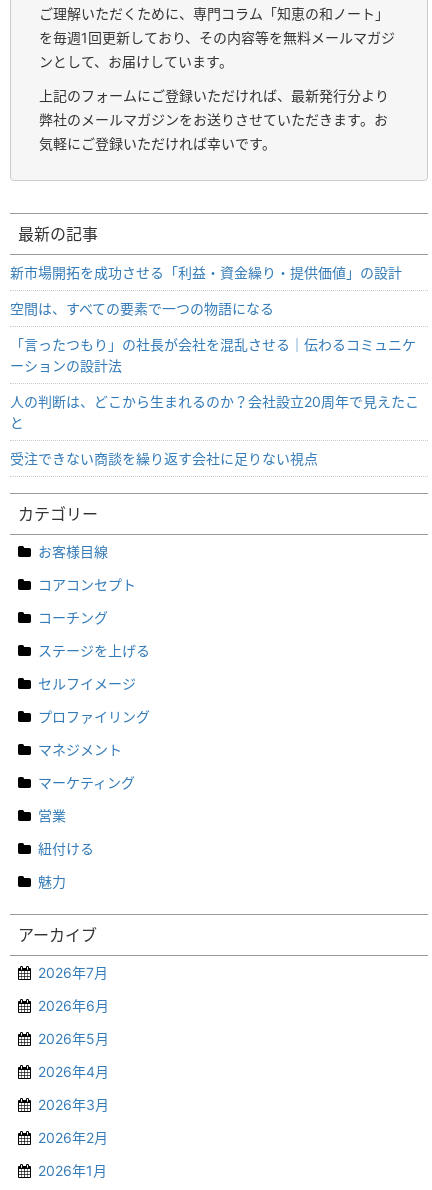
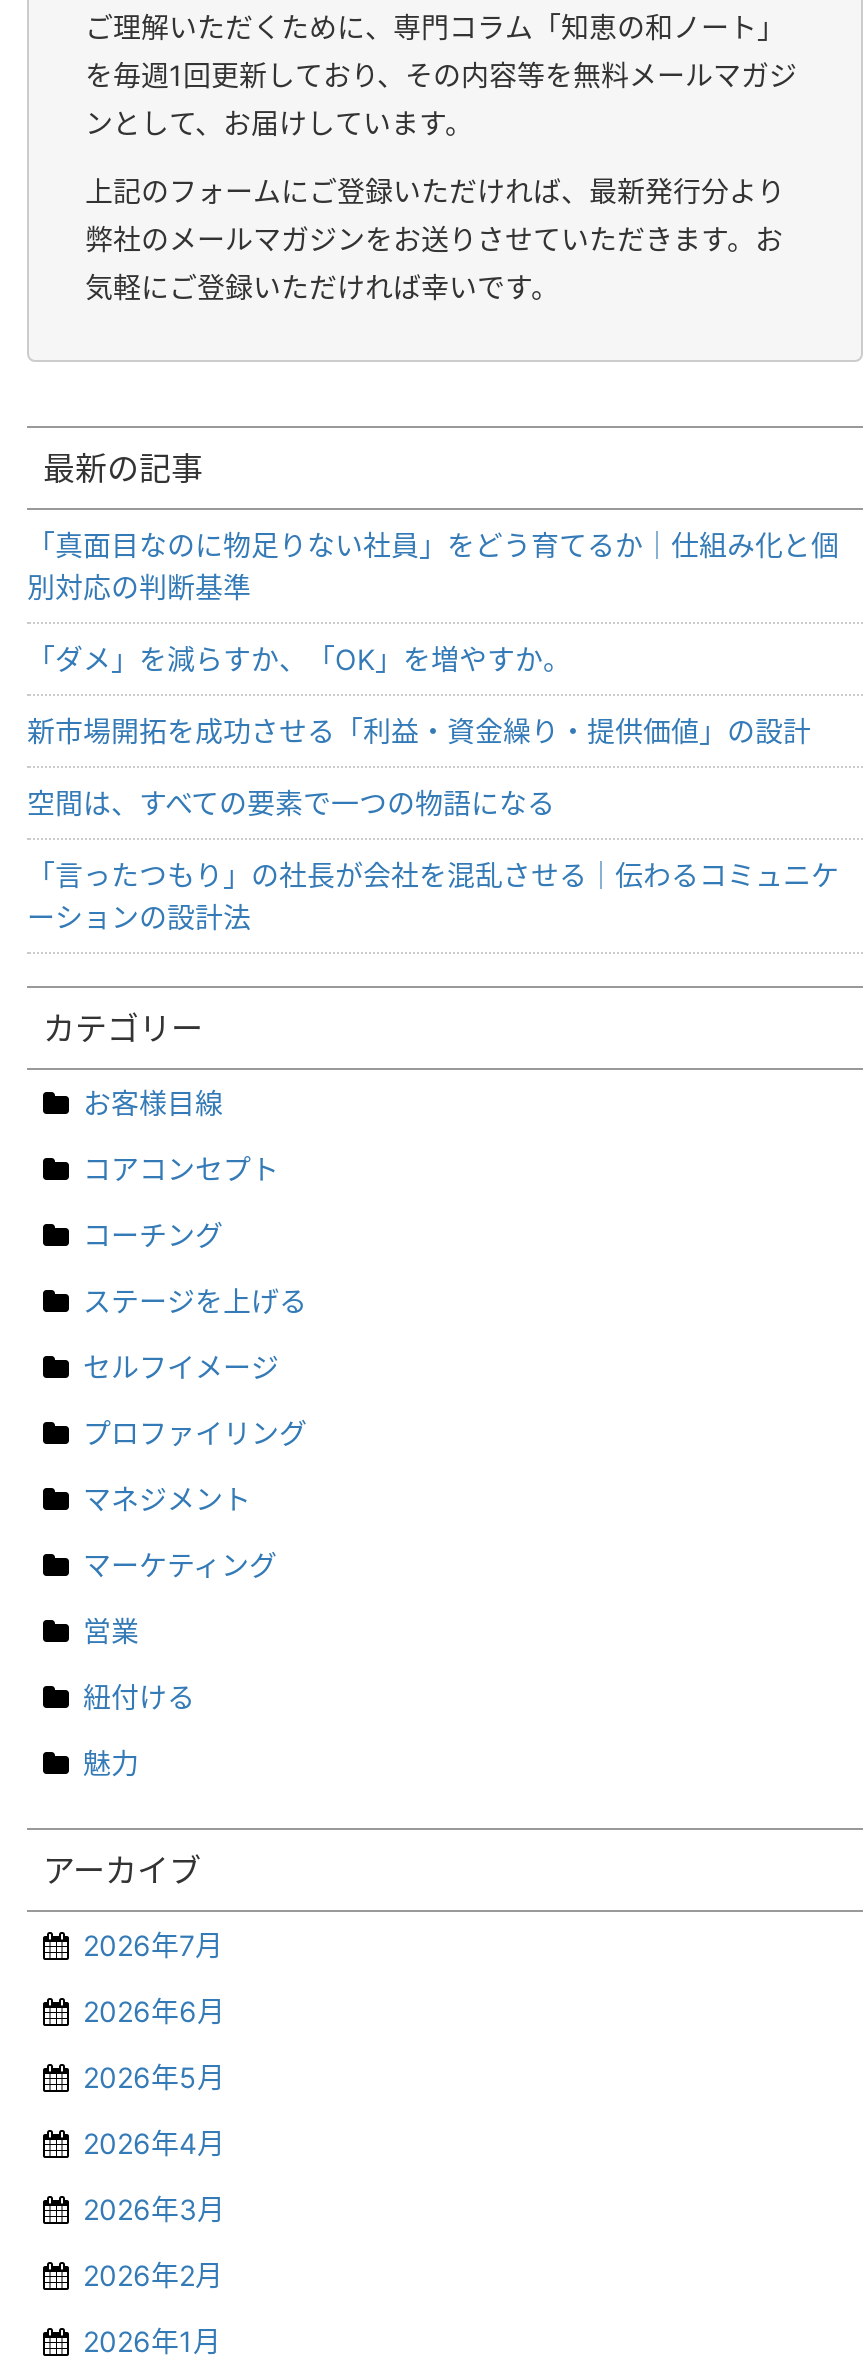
none -> [27,528,839,676] 「真面目なのに物足りない社員」をどう育てるか｜仕組み化と個 | 別対応の判断基準 | 「ダメ」を減らすか、「OK」を増やすか。
moved [10,264,416,374] -> [27,714,839,934]: 新市場開拓を成功させる「利益・資金繰り・提供価値」の設計 | 空間は、すべての要素で一つの物語になる | 「言ったつもり」の社長が会社を混乱させる｜伝わるコミュニケ | ーションの設計法
[10,393,419,467] 人の判断は、どこから生まれるのか？会社設立20周年で見えたこ | と | 受注できない商談を繰り返す会社に足りない視点 -> none

